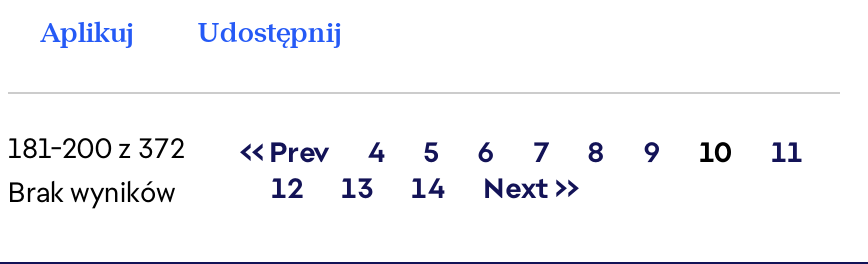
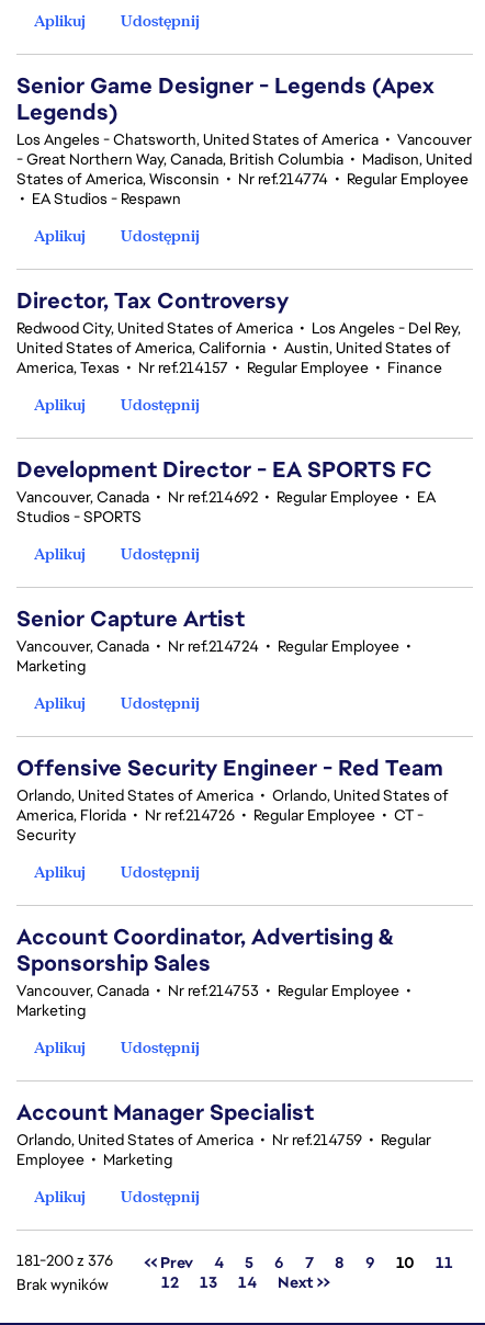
[8,130,184,166] 181-200 z 372 -> [16,71,472,1270] Senior Game Designer - Legends (Apex | Legends) | Los Angeles - Chatsworth, United States of America • Vancouver | - Great Northern Way, Canada, British Columbia • Madison, United | States of America, Wisconsin • Nr ref.214774 • Regular Employee | • EA Studios - Respawn | Aplikuj | Udostępnij | Director, Tax Controversy | Redwood City, United States of America • Los Angeles - Del Rey, | United States of America, California • Austin, United States of | America, Texas • Nr ref.214157 • Regular Employee • Finance | Aplikuj | Udostępnij | Development Director - EA SPORTS FC | Vancouver, Canada • Nr ref.214692 • Regular Employee • EA | Studios - SPORTS | Aplikuj | Udostępnij | Senior Capture Artist | Vancouver, Canada • Nr ref.214724 • Regular Employee • | Marketing | Aplikuj | Udostępnij | Offensive Security Engineer - Red Team | Orlando, United States of America • Orlando, United States of | America, Florida • Nr ref.214726 • Regular Employee • CT - | Security | Aplikuj | Udostępnij | Account Coordinator, Advertising & | Sponsorship Sales | Vancouver, Canada • Nr ref.214753 • Regular Employee • | Marketing | Aplikuj | Udostępnij | Account Manager Specialist | Orlando, United States of America • Nr ref.214759 • Regular | Employee • Marketing | Aplikuj | Udostępnij | 181-200 z 376

